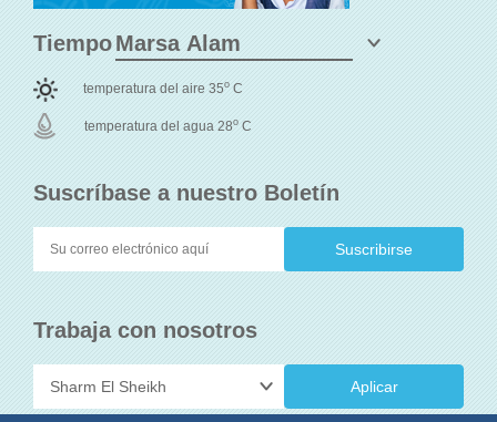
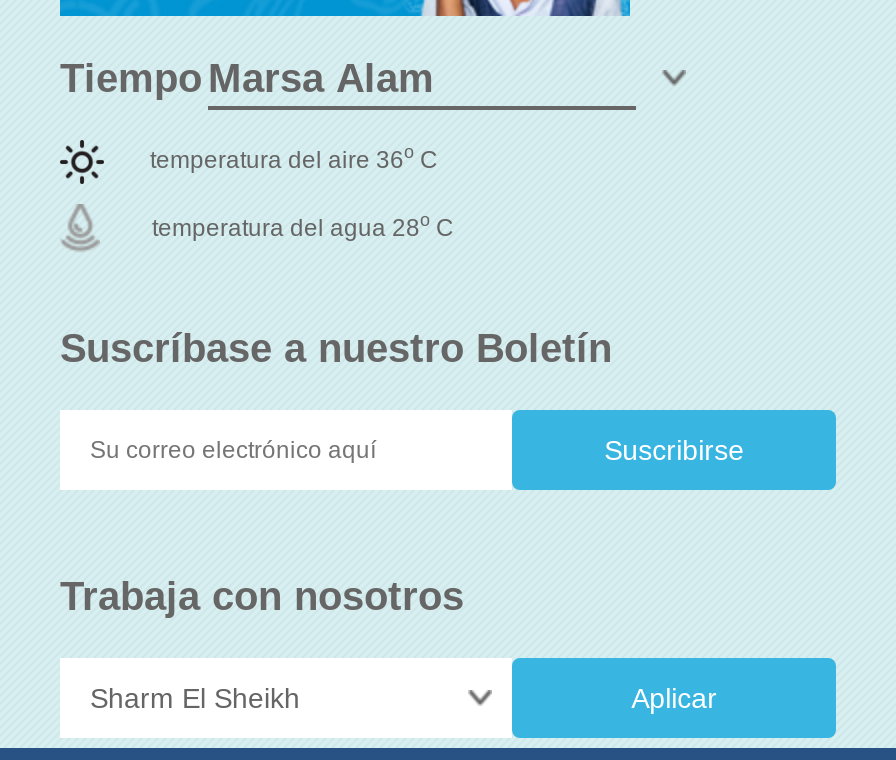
[83,79,243,96] temperatura del aire 35o C -> [150,142,438,173] temperatura del aire 36o C

